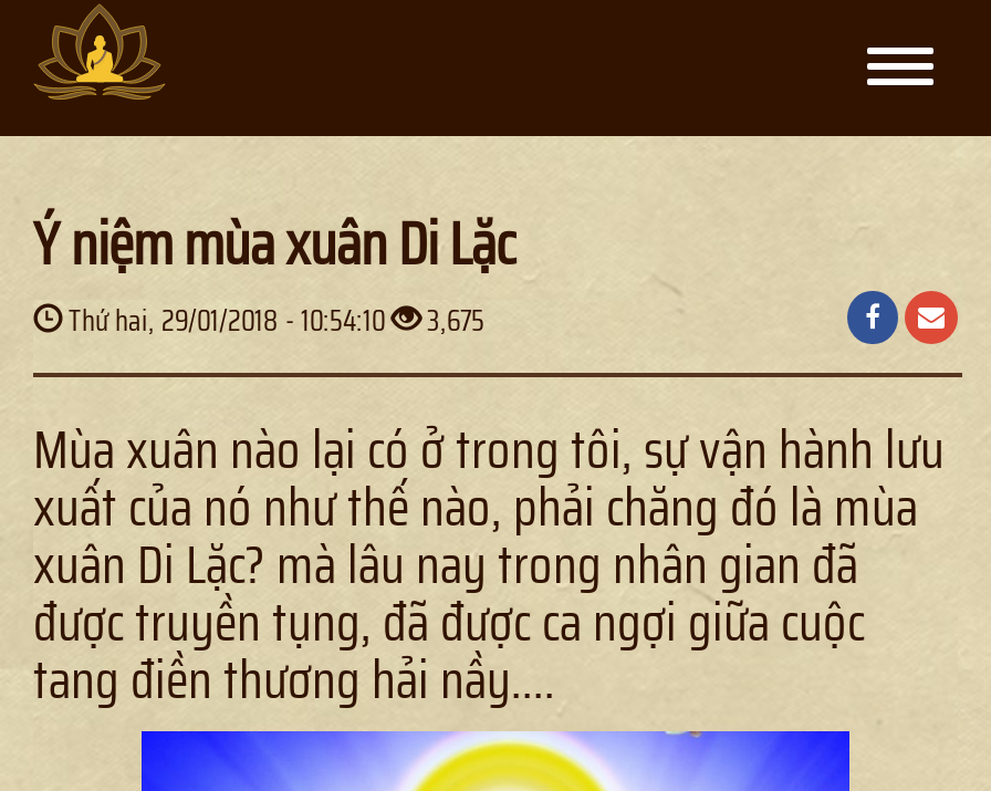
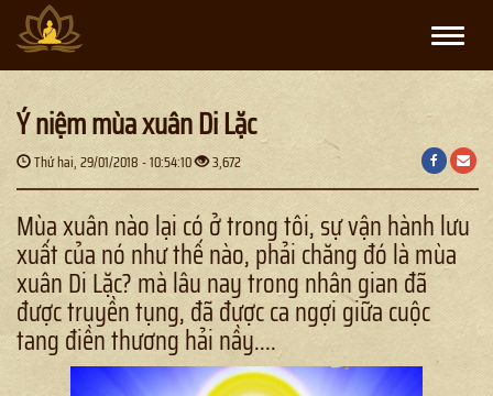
[62,298,484,344] Thứ hai, 29/01/2018 - 10:54:10 3,675 -> [31,151,241,174] Thứ hai, 29/01/2018 - 10:54:10 3,672

